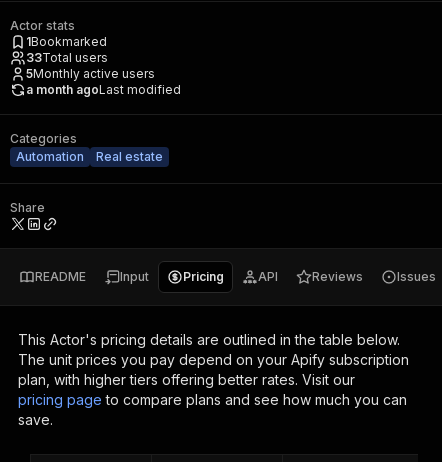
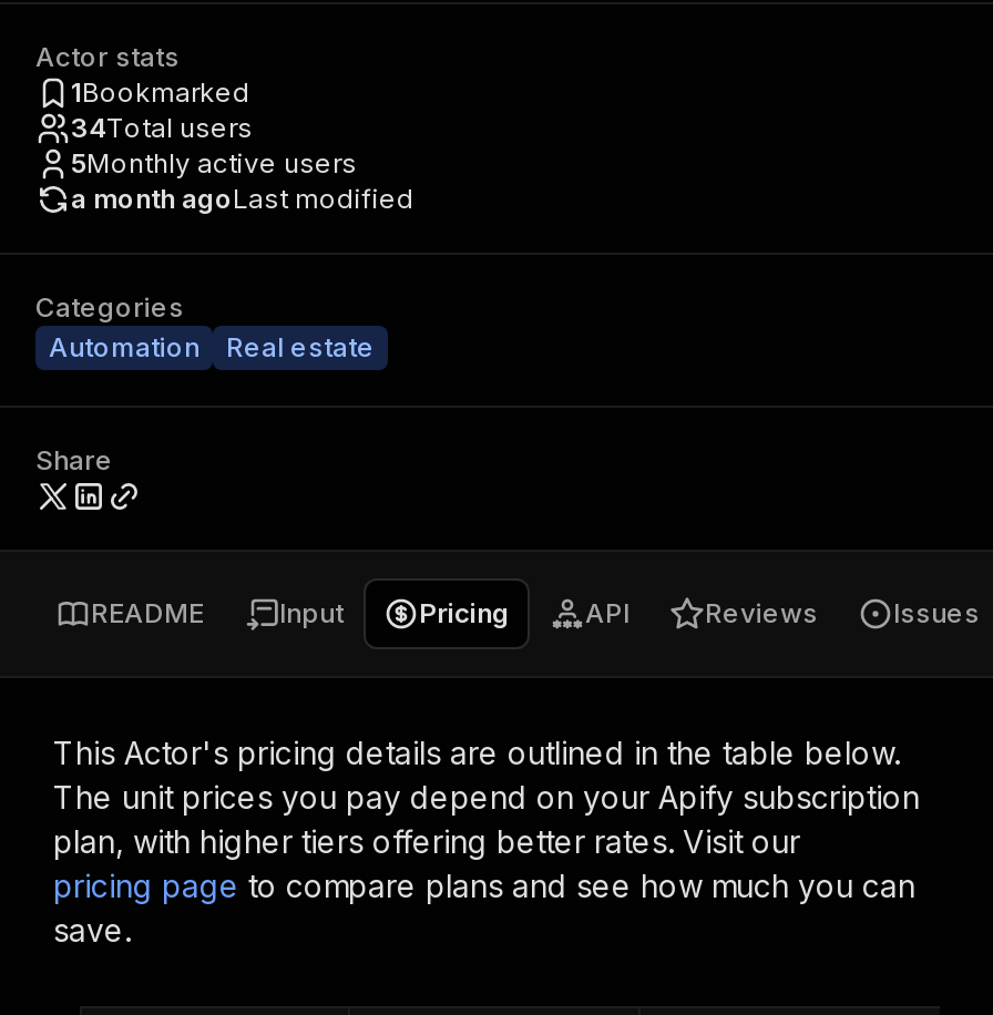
[26,50,108,65] 33Total users -> [71,111,253,144] 34Total users

